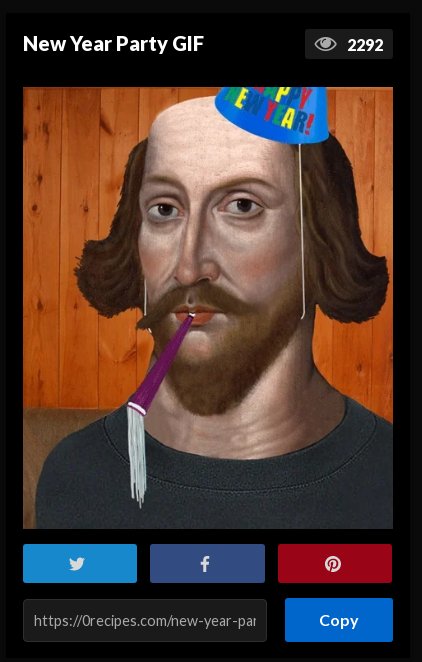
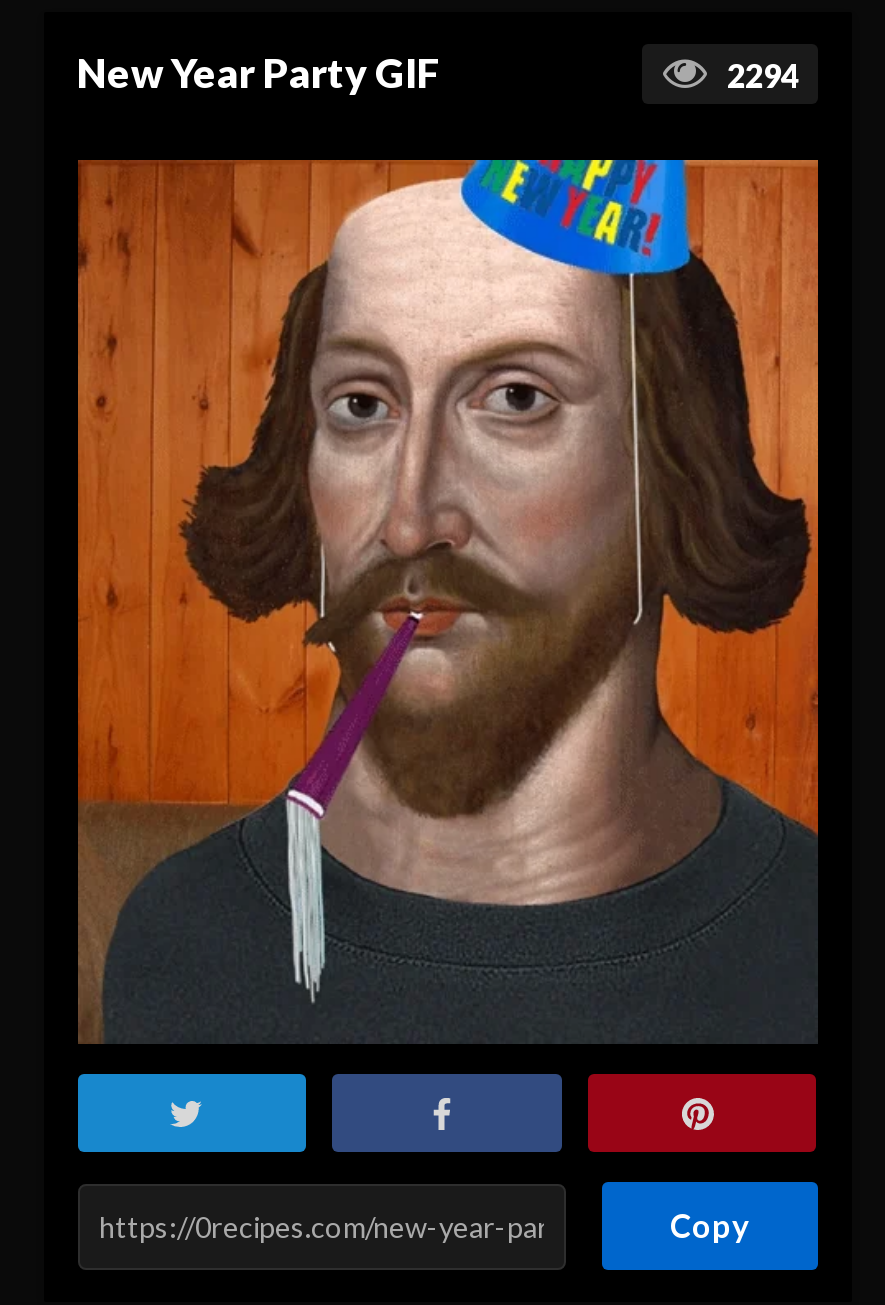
[347,35,383,54] 2292 -> [727,56,799,94] 2294

